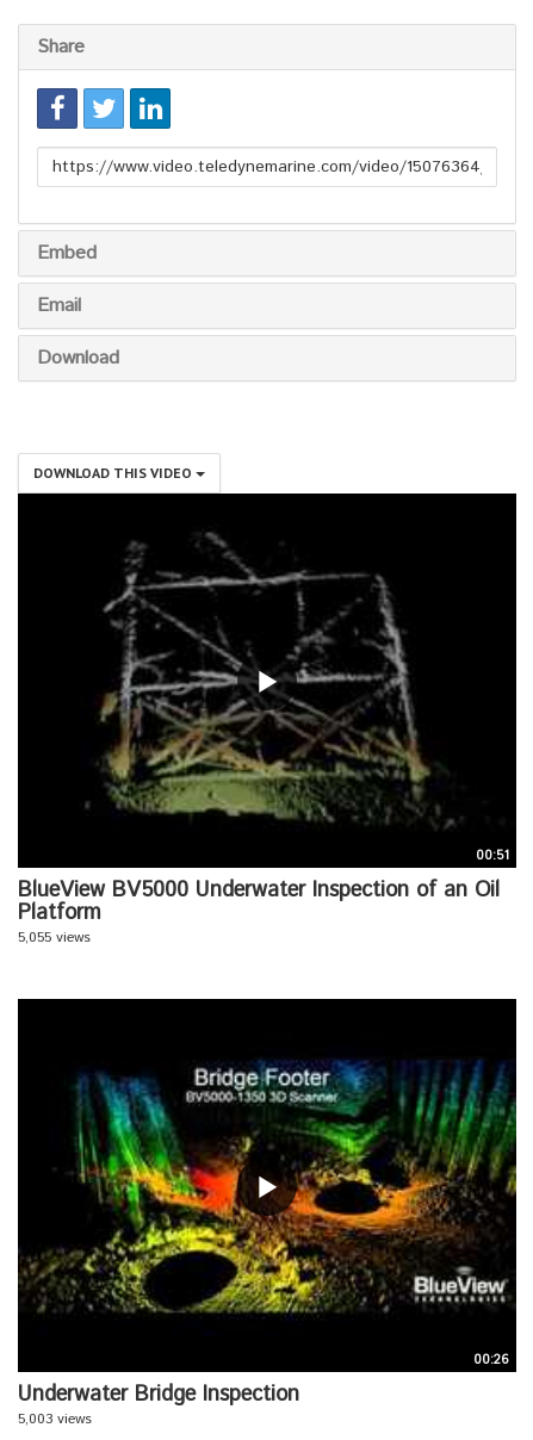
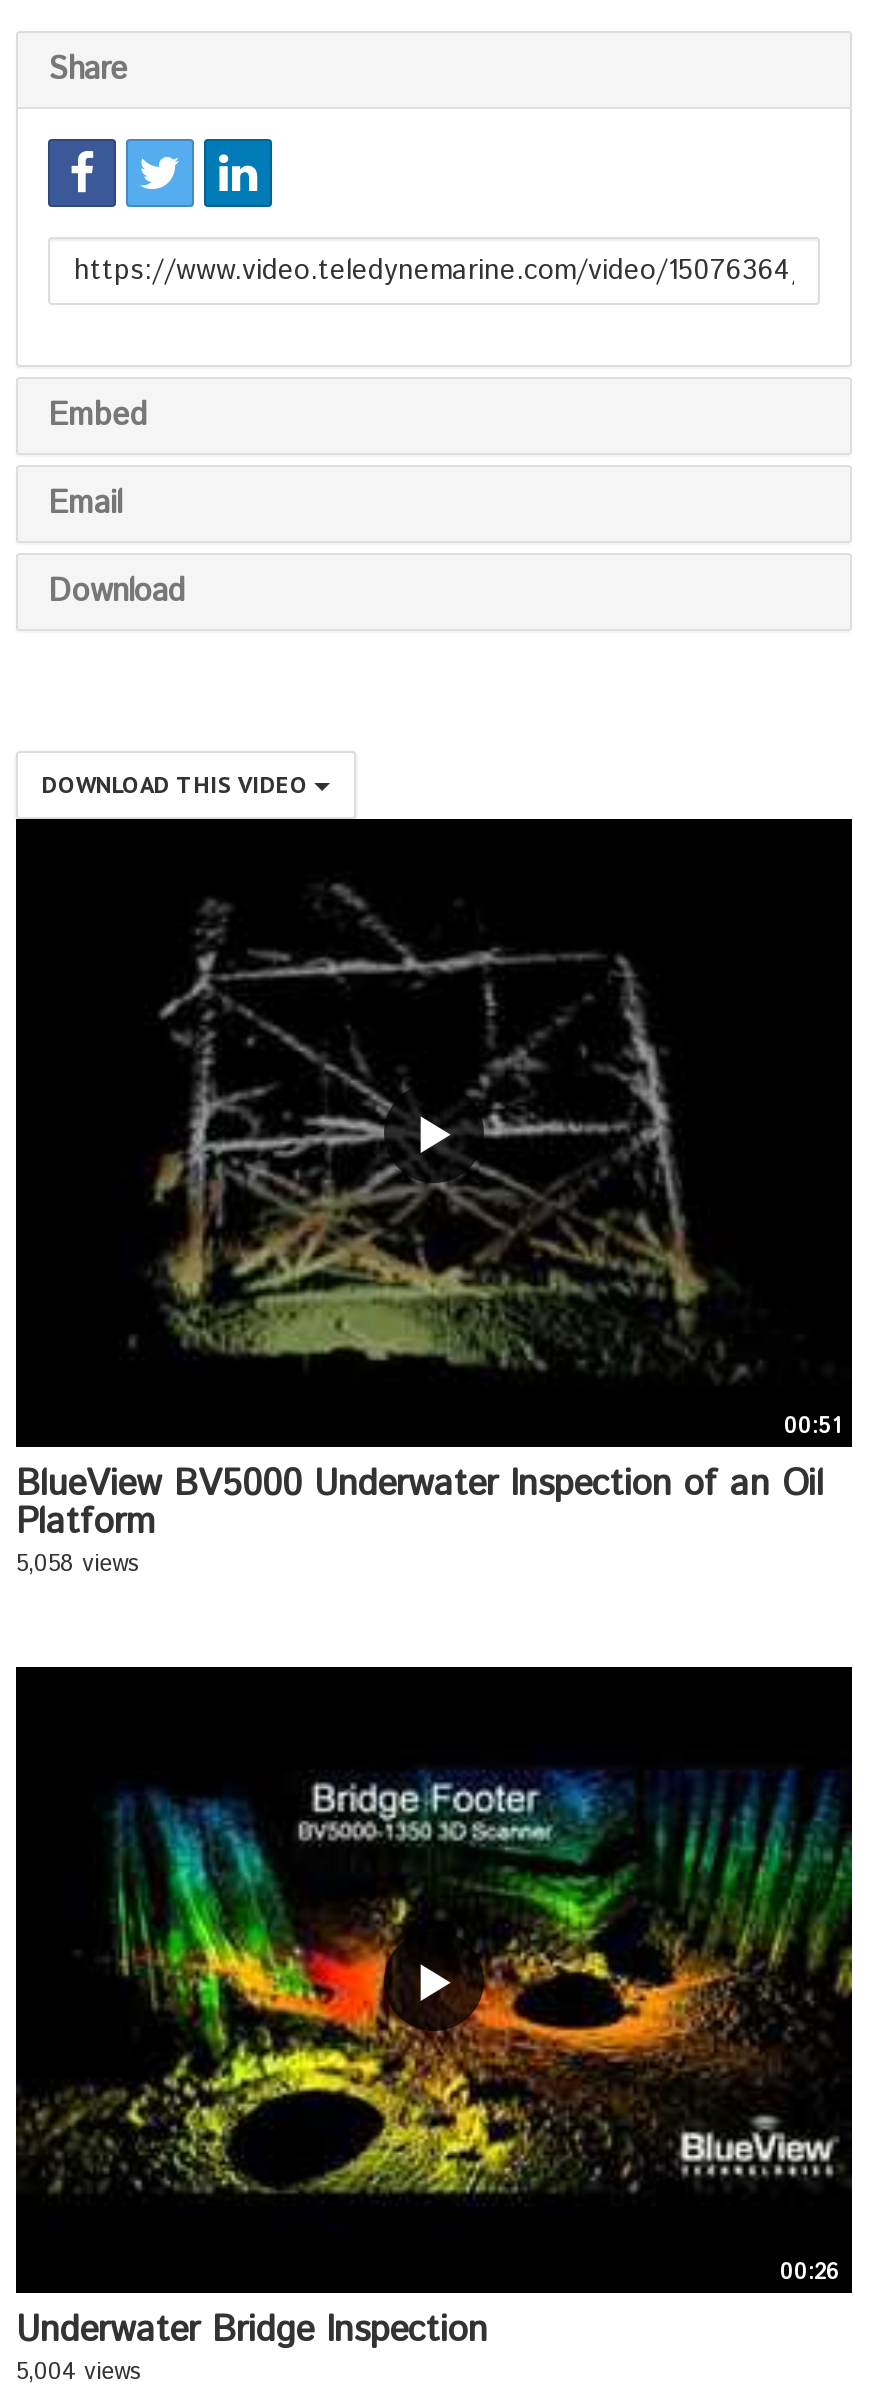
[18,927,91,948] 5,055 views -> [16,1547,140,1581] 5,058 views
[18,1409,92,1430] 5,003 views -> [16,2356,142,2390] 5,004 views

